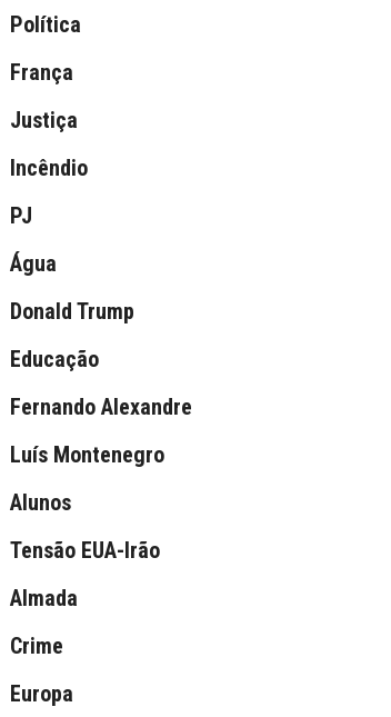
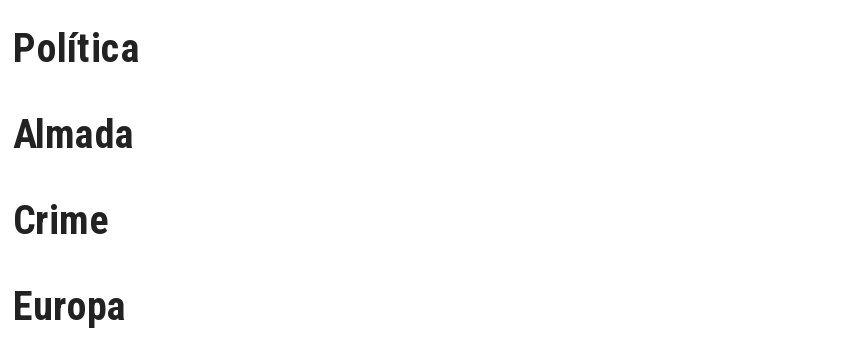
[10,59,192,564] França | Justiça | Incêndio | PJ | Água | Donald Trump | Educação | Fernando Alexandre | Luís Montenegro | Alunos | Tensão EUA-Irão -> none

